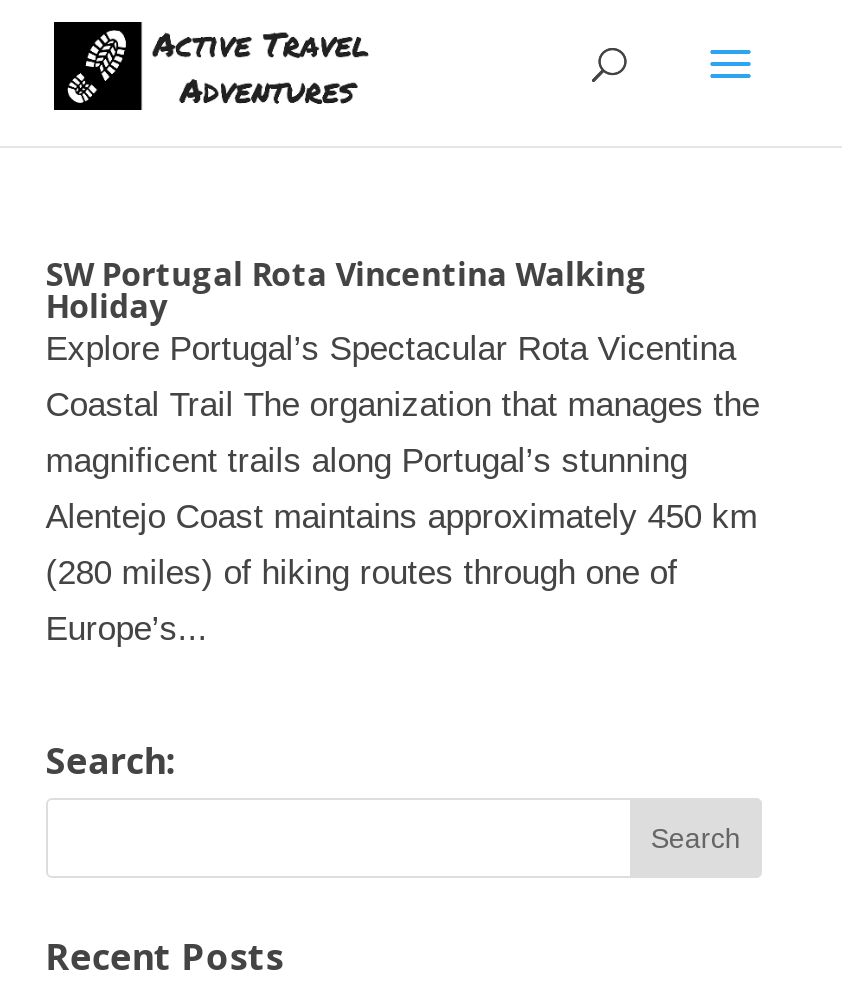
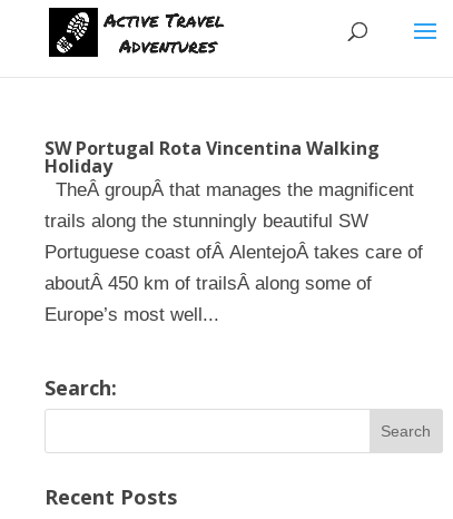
[46,330,760,648] Explore Portugal’s Spectacular Rota Vicentina | Coastal Trail The organization that manages the | magnificent trails along Portugal’s stunning | Alentejo Coast maintains approximately 450 km | (280 miles) of hiking routes through one of | Europe’s... -> [44,179,423,325] TheÂ groupÂ that manages the magnificent | trails along the stunningly beautiful SW | Portuguese coast ofÂ AlentejoÂ takes care of | aboutÂ 450 km of trailsÂ along some of | Europe’s most well...

